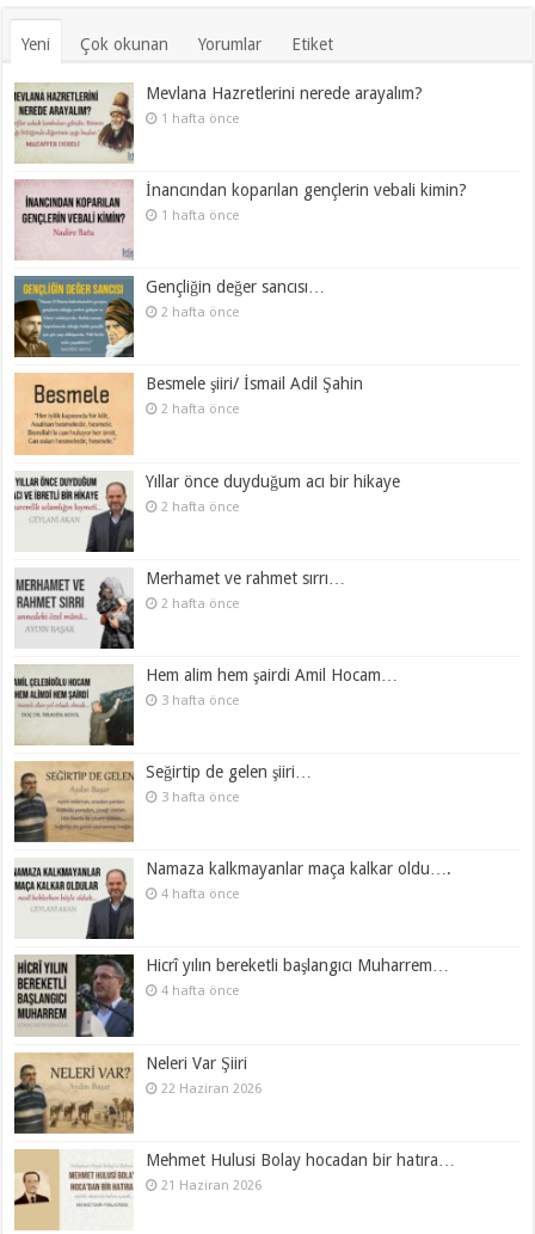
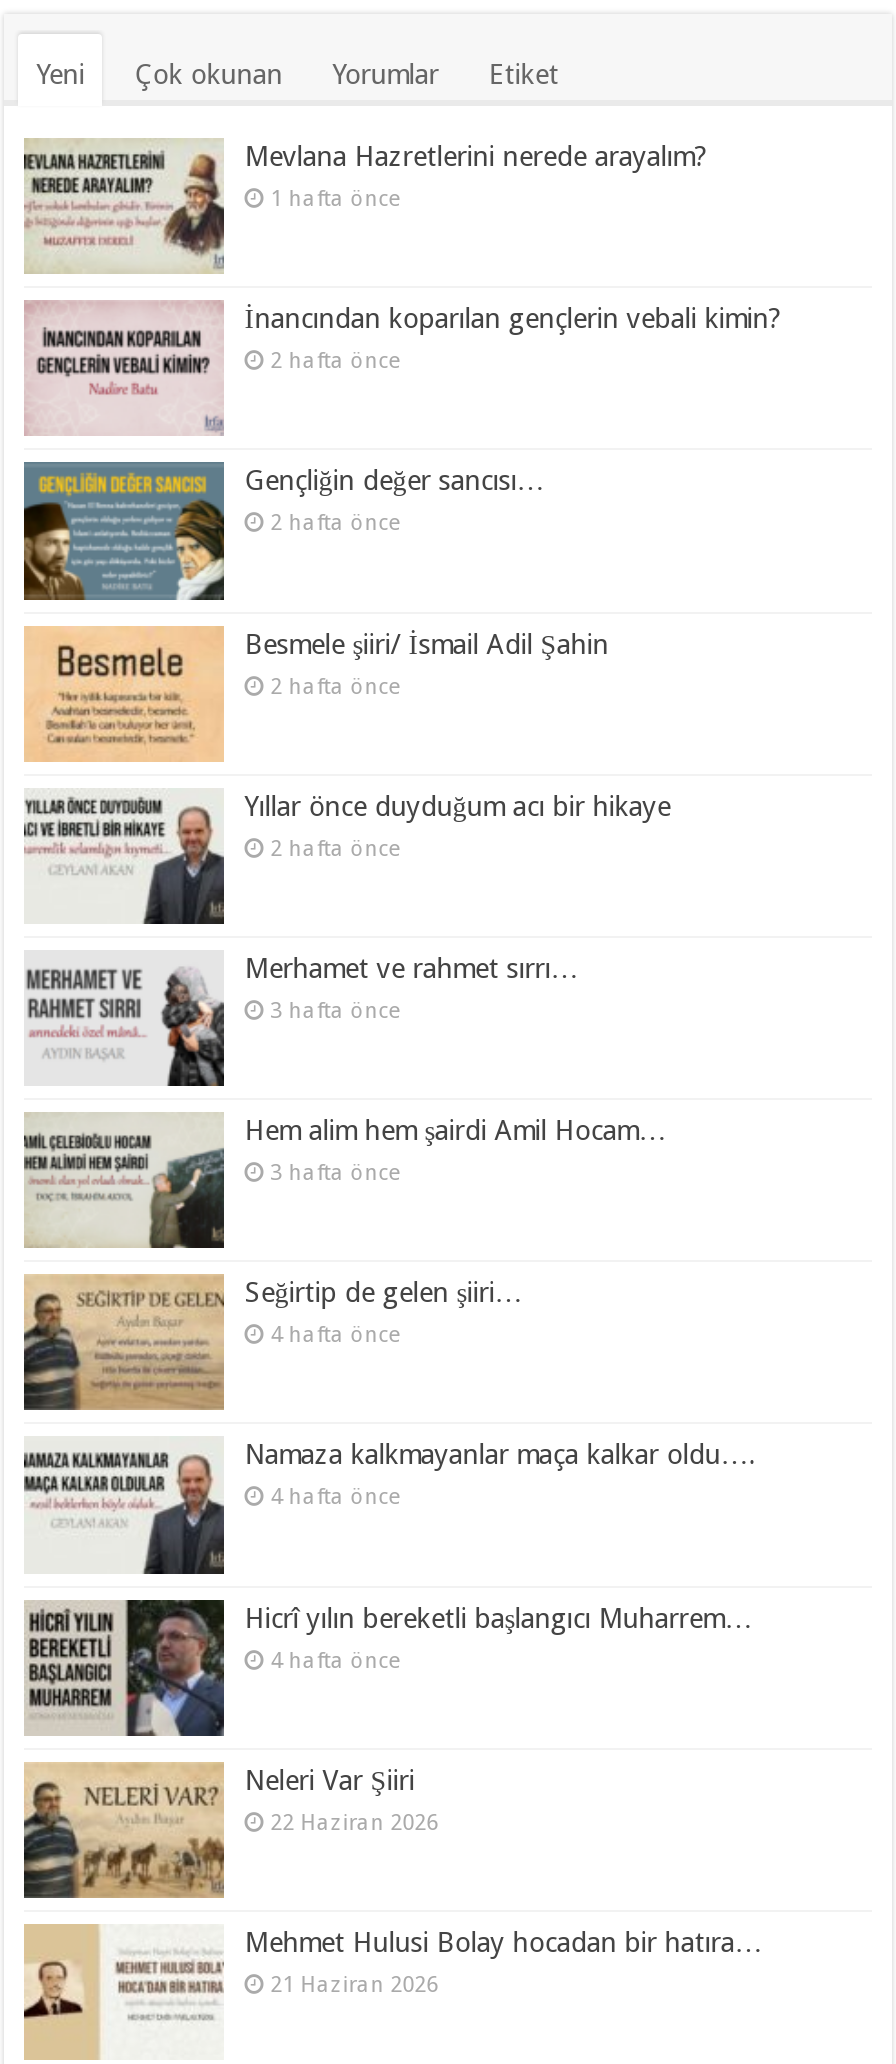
[161,208,239,224] 1 hafta önce -> [270,348,400,374] 2 hafta önce
[161,596,239,611] 2 hafta önce -> [270,998,400,1024] 3 hafta önce
[161,790,239,805] 3 hafta önce -> [270,1322,400,1348] 4 hafta önce

